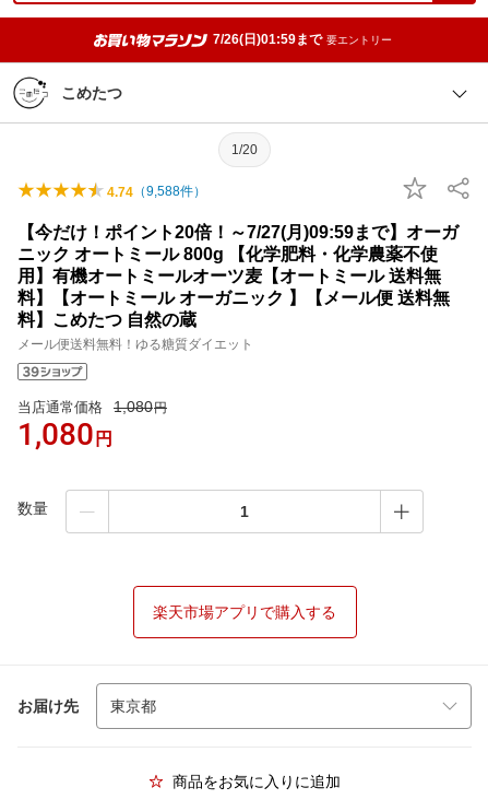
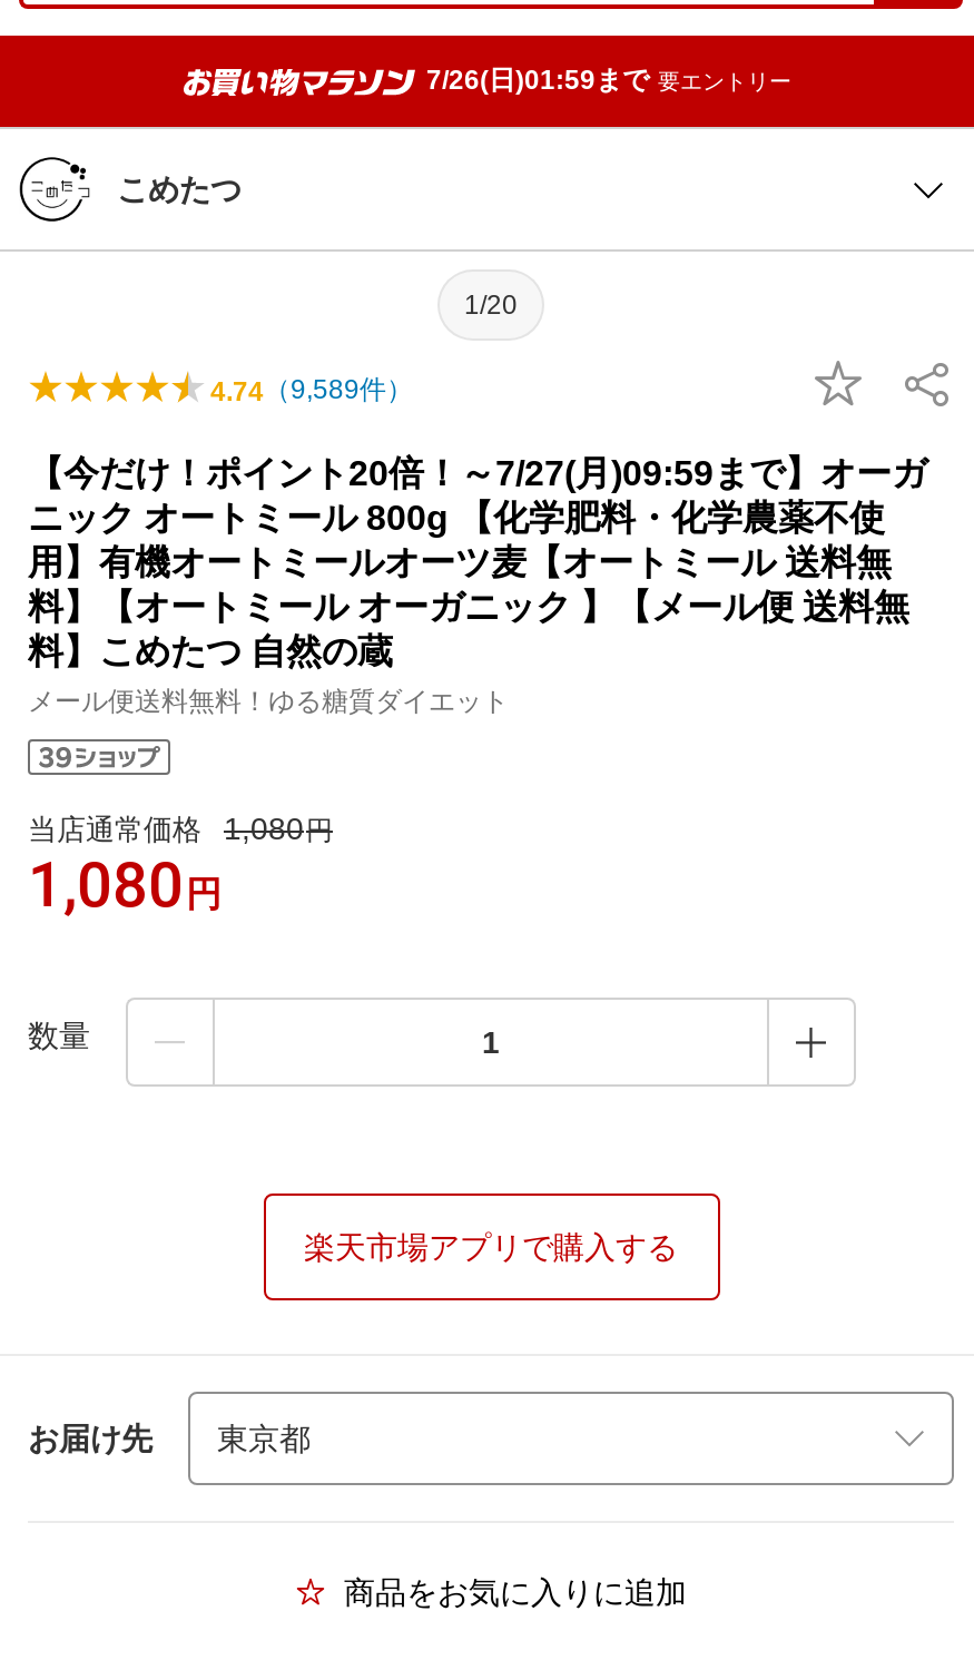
[107,184,206,200] 4.74（9,588件） -> [210,374,413,407] 4.74（9,589件）

